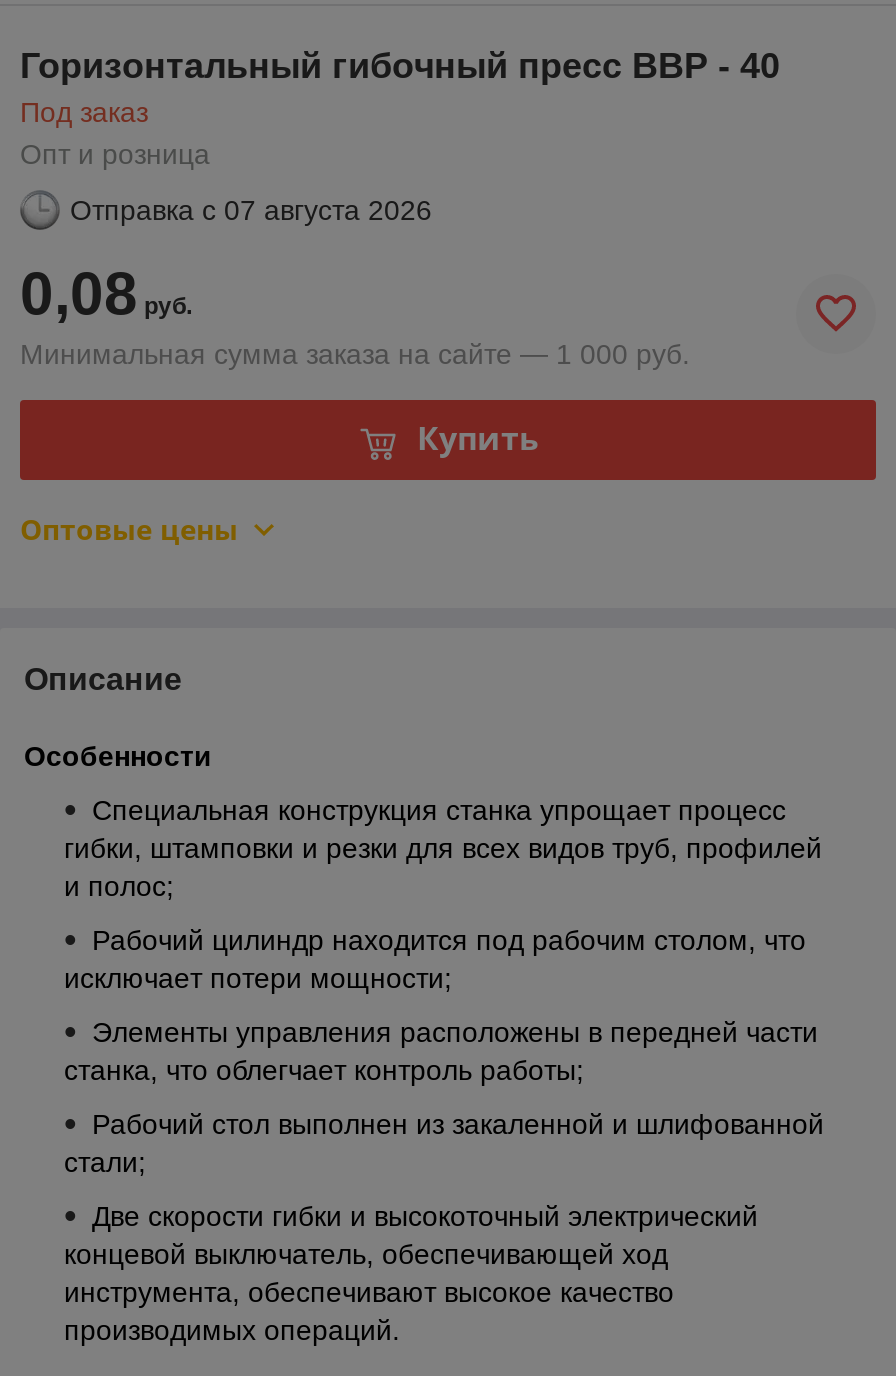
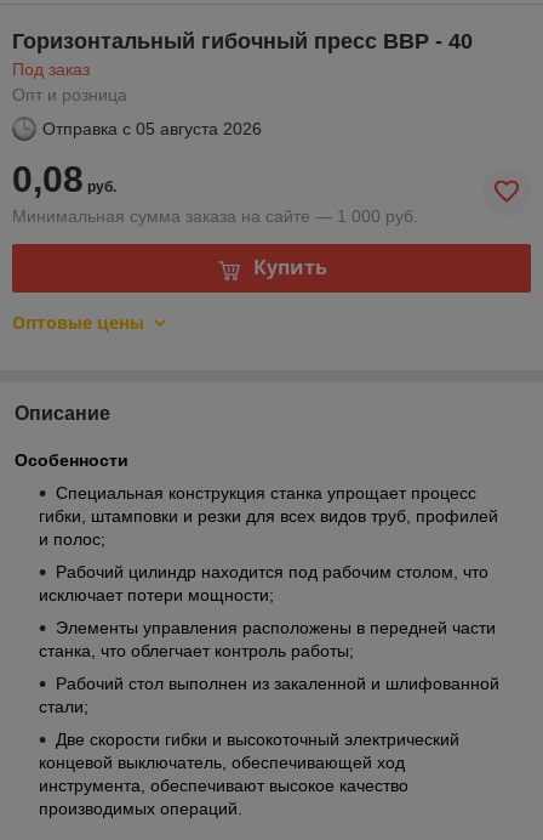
[70,194,432,226] Отправка с 07 августа 2026 -> [42,119,262,138] Отправка с 05 августа 2026

